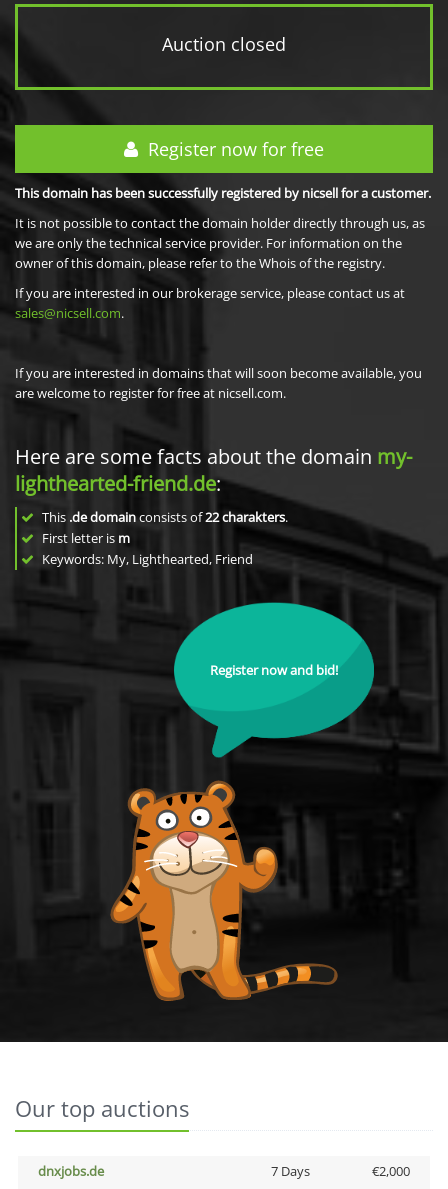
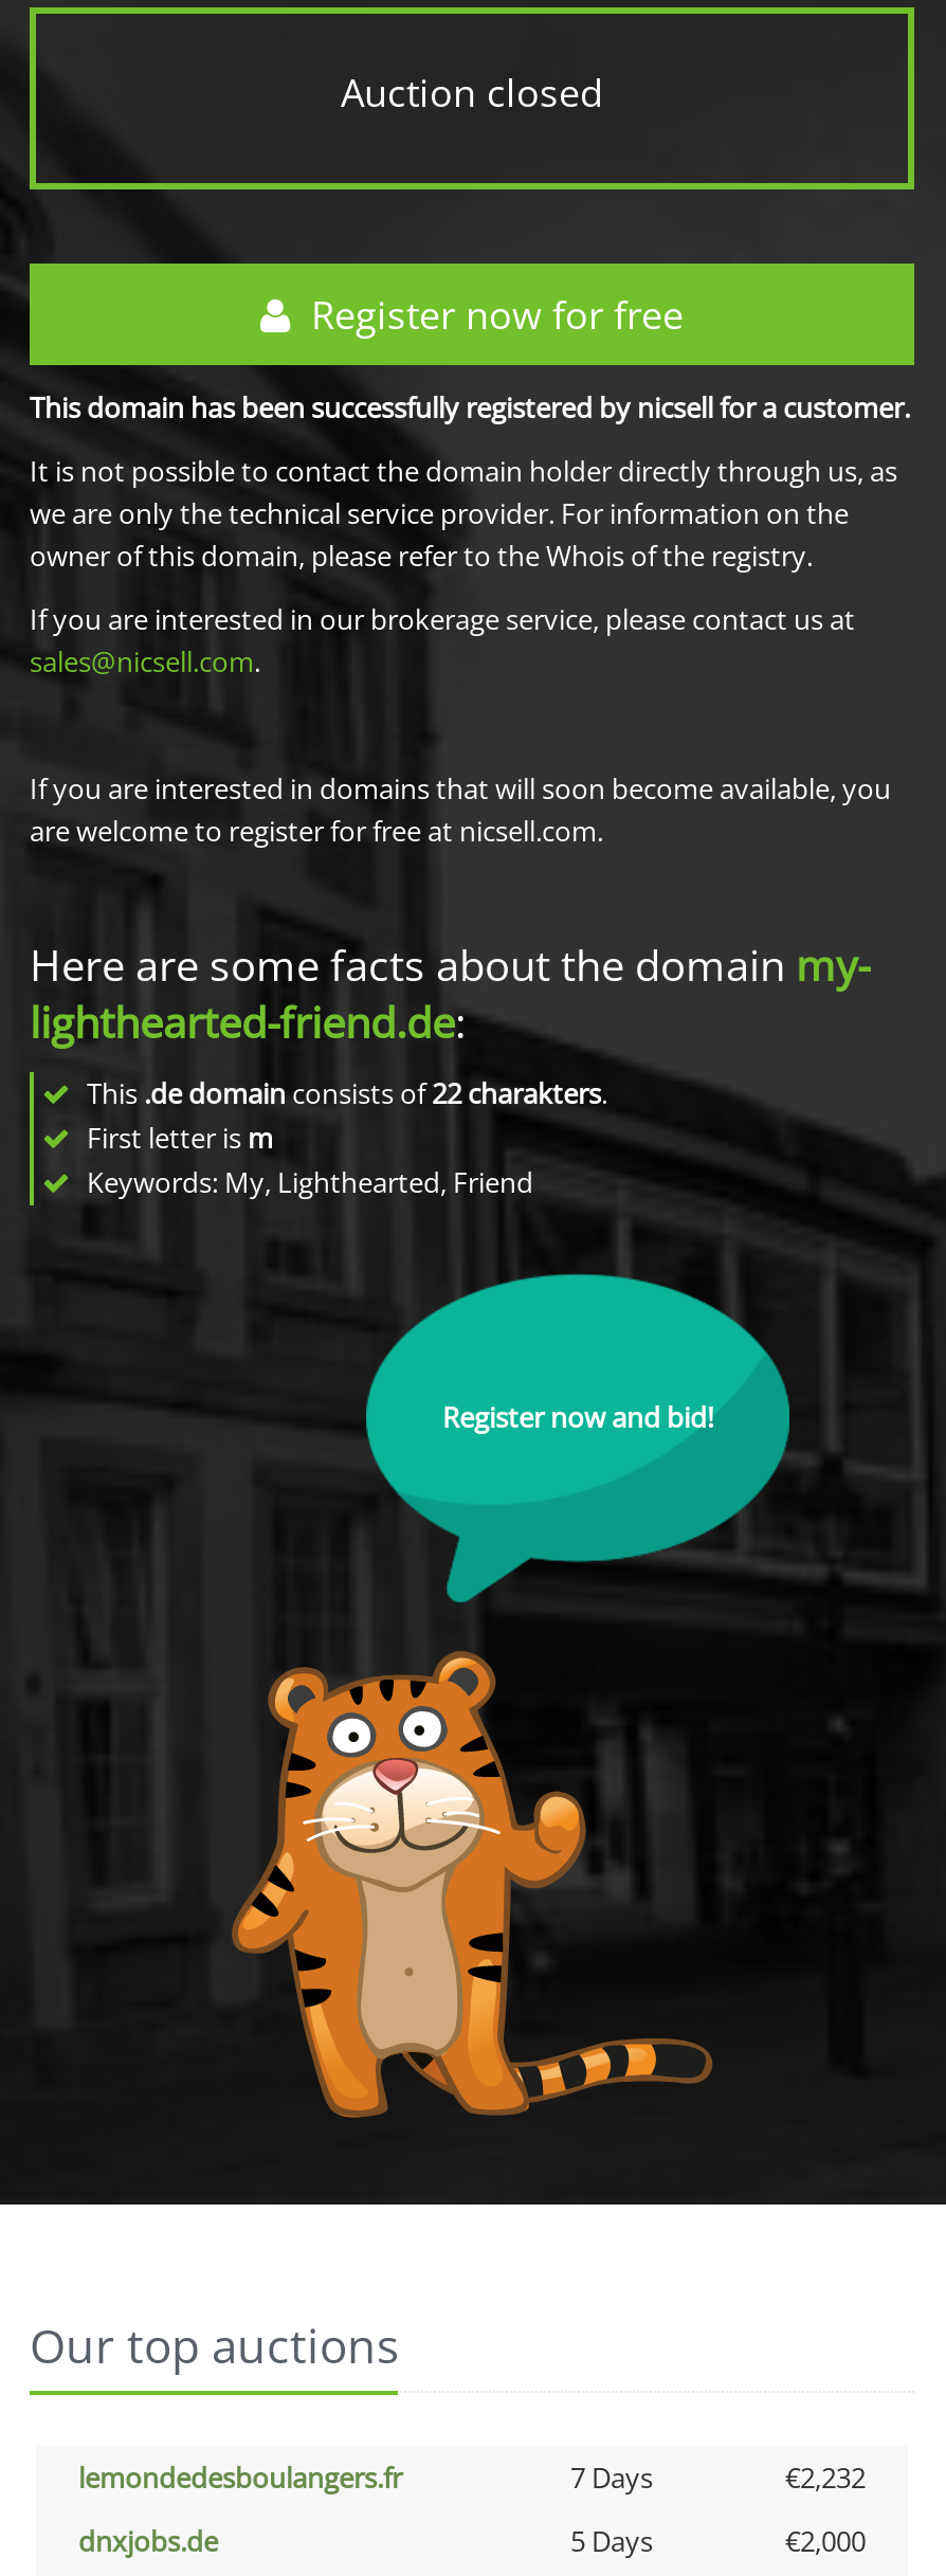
none -> [78,2459,866,2497] lemondedesboulangers.fr | 7 Days | €2,232
[270,1162,309,1180] 7 Days -> [570,2522,653,2560] 5 Days

